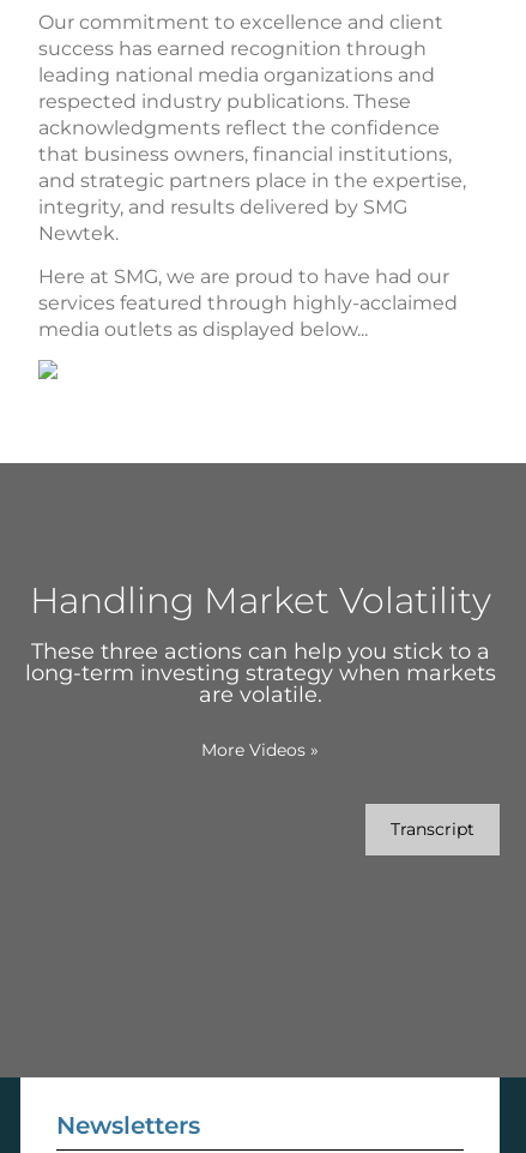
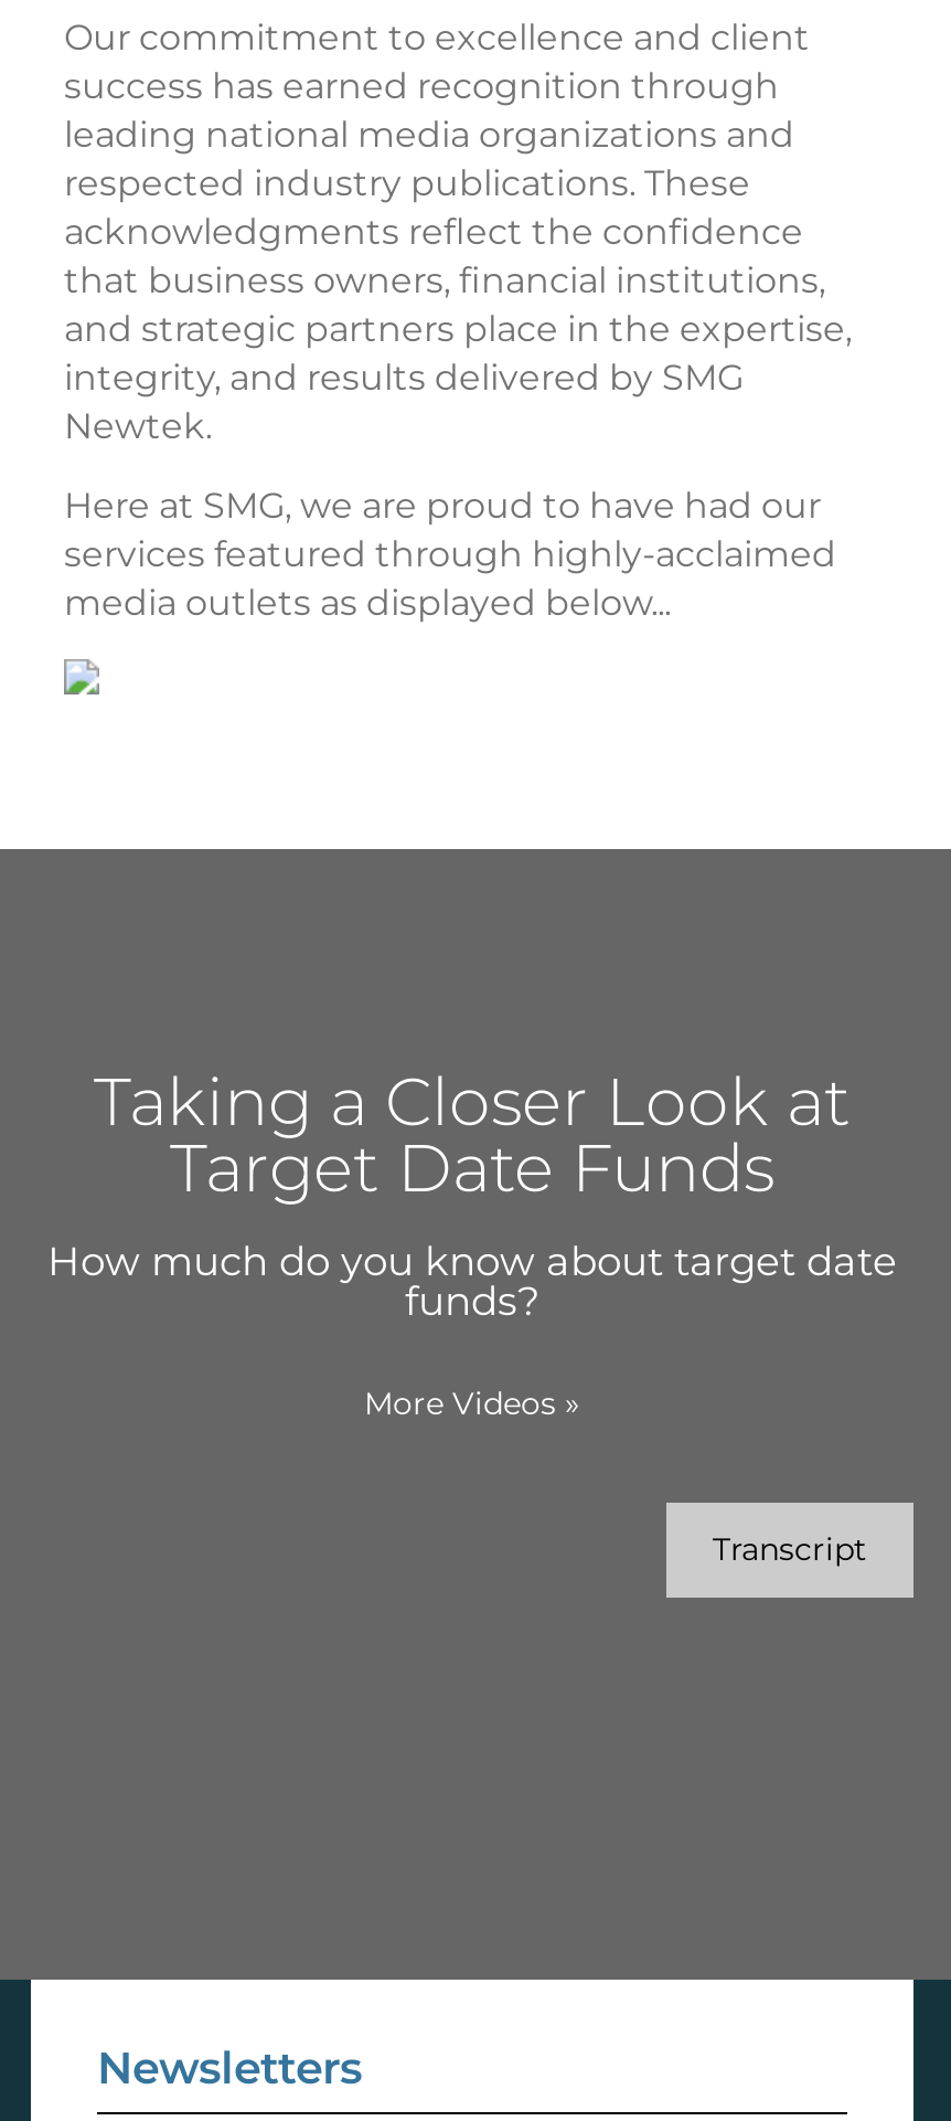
[25,578,495,707] Handling Market Volatility | These three actions can help you stick to a | long-term investing strategy when markets | are volatile. -> [47,1060,897,1325] Taking a Closer Look at | Target Date Funds | How much do you know about target date | funds?

